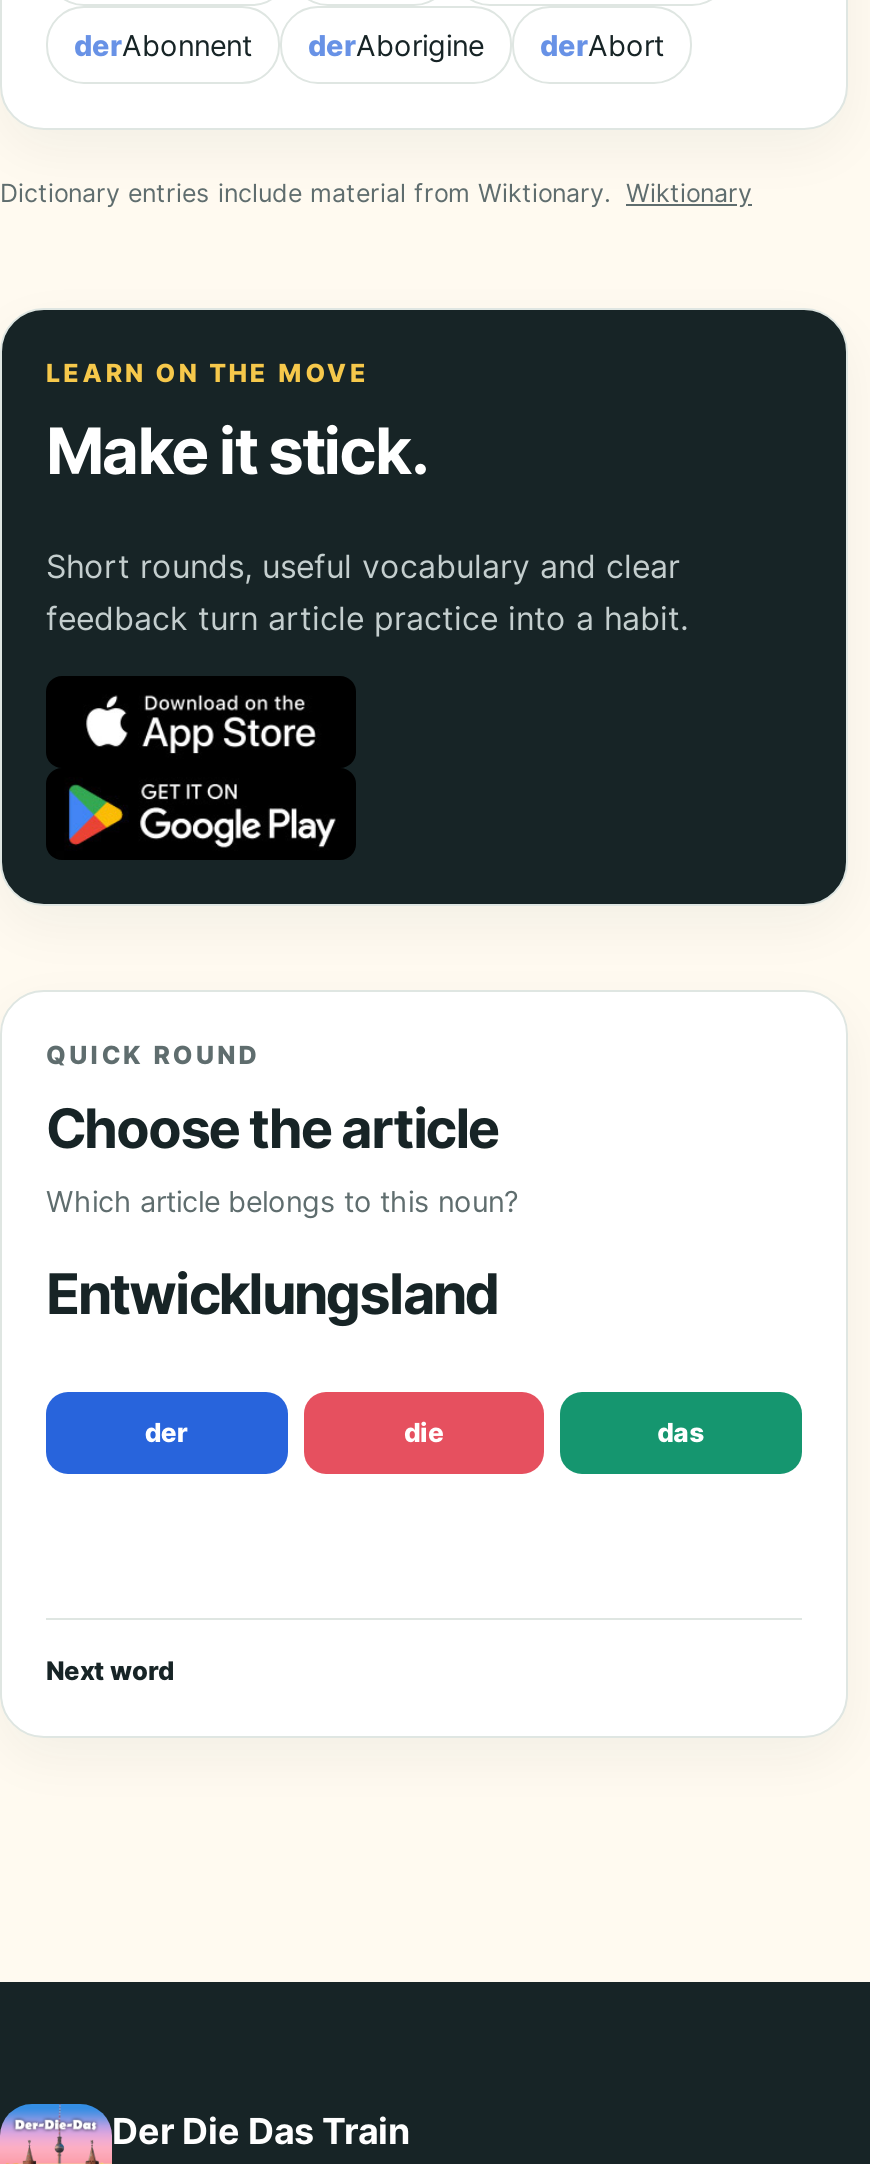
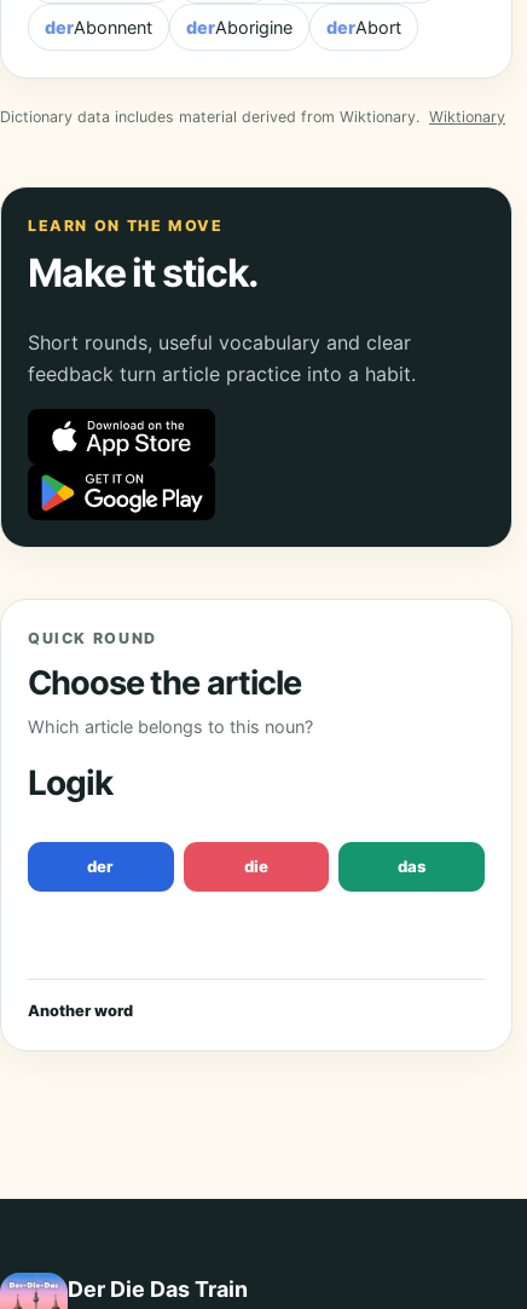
[0,179,752,209] Dictionary entries include material from Wiktionary. Wiktionary -> [0,108,505,126] Dictionary data includes material derived from Wiktionary. Wiktionary
[46,1261,498,1329] Entwicklungsland -> [28,763,112,804] Logik
[46,1656,174,1686] Next word -> [28,1001,133,1020] Another word

